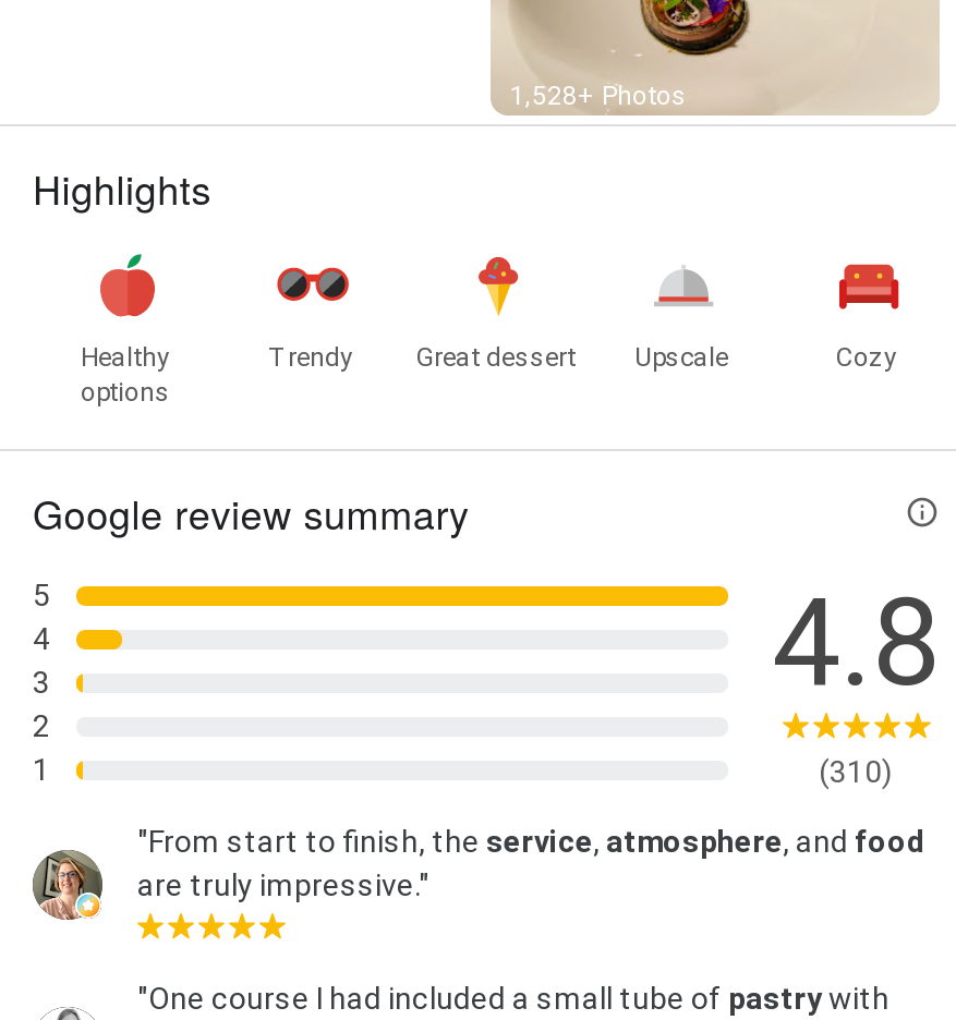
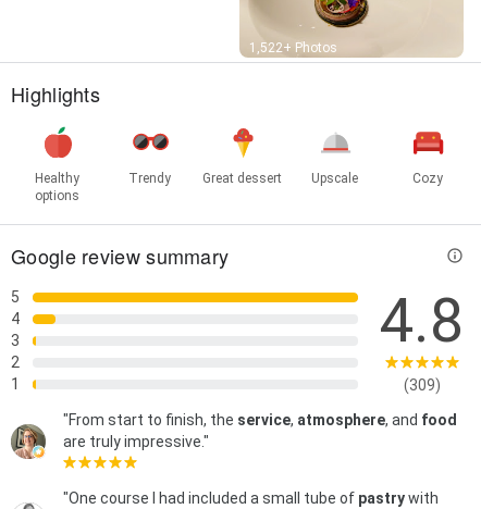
[510,81,687,112] 1,528+ Photos -> [249,40,337,56] 1,522+ Photos
[819,753,893,788] (310) -> [403,376,440,393] (309)

